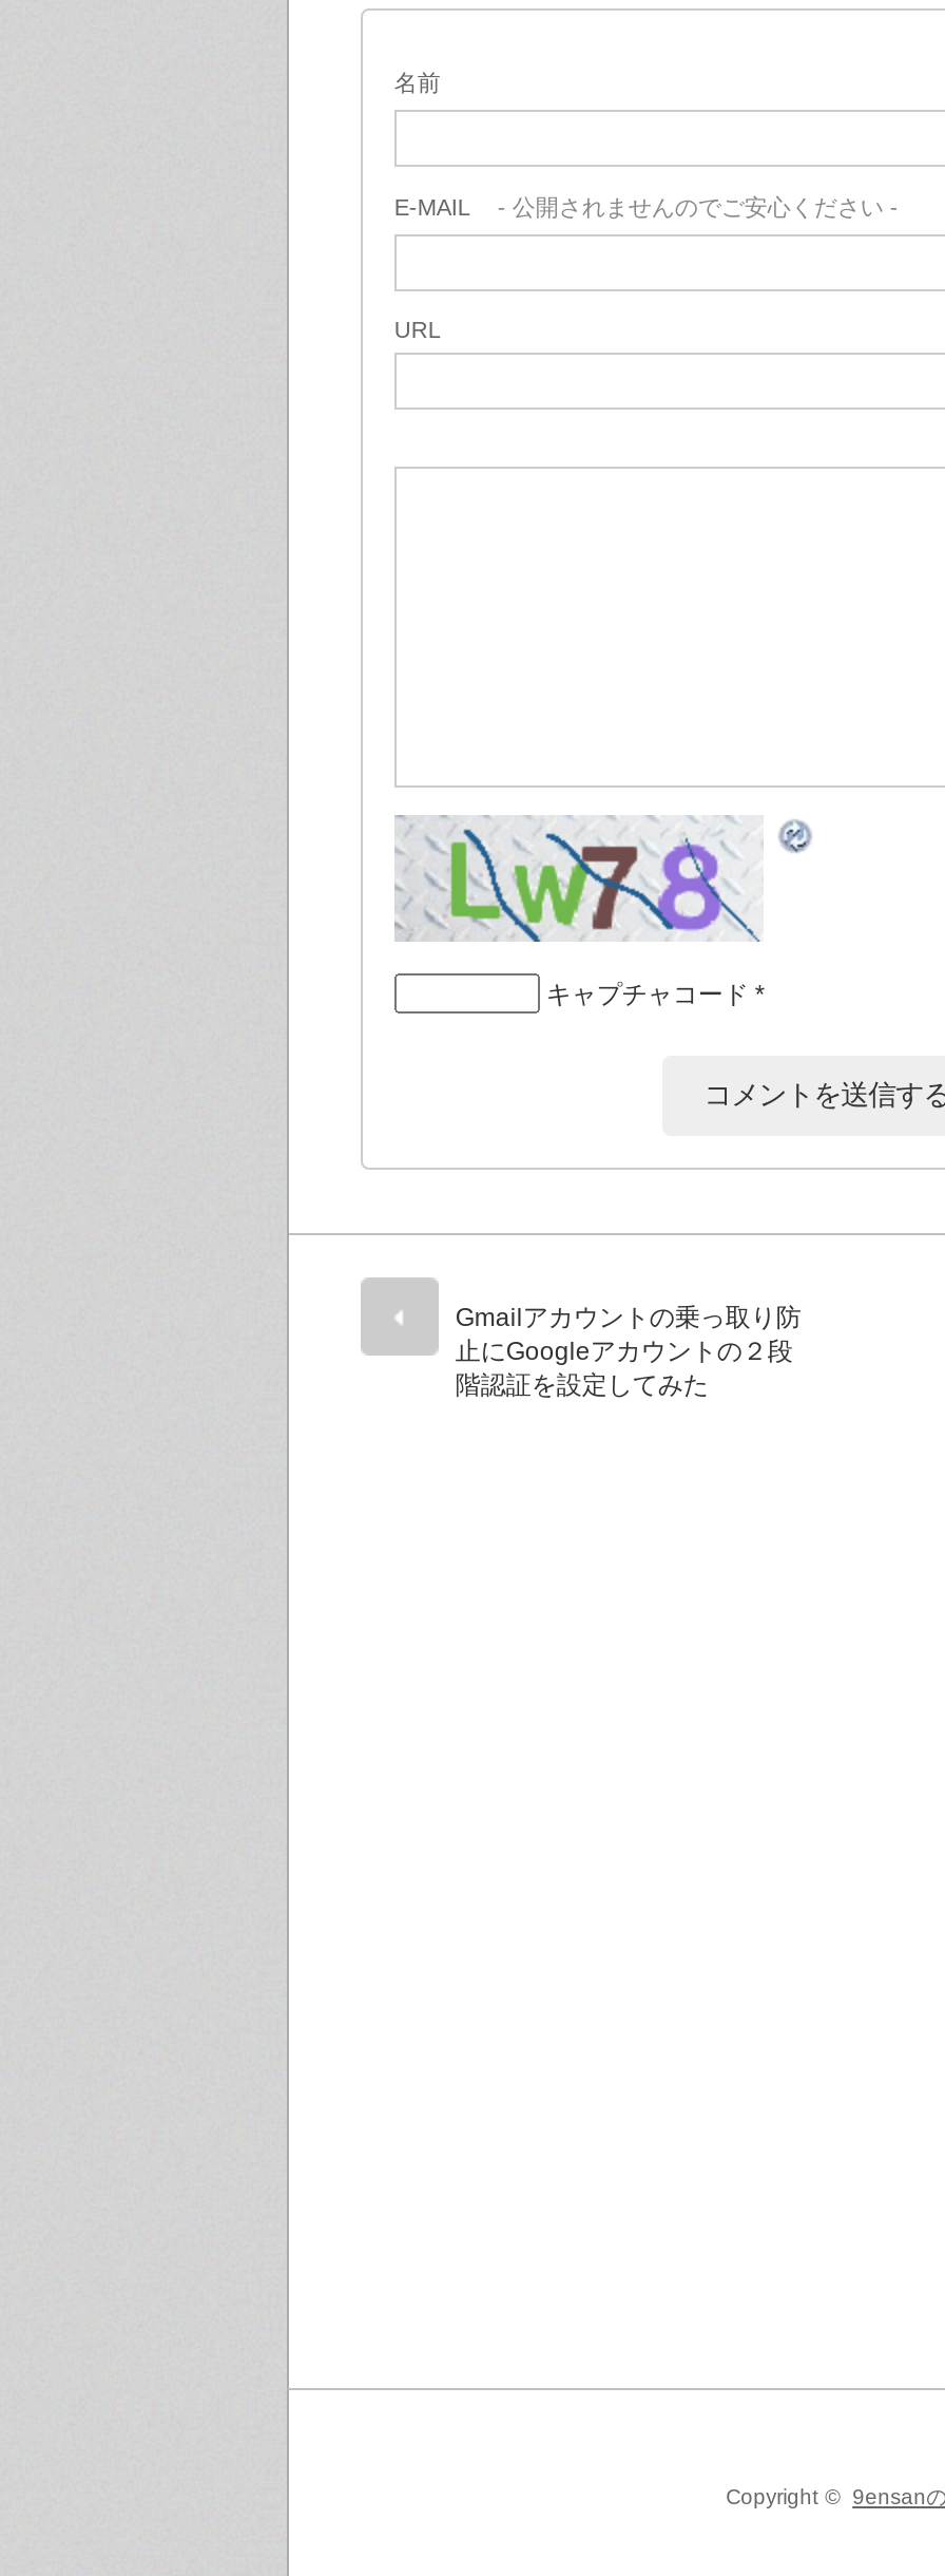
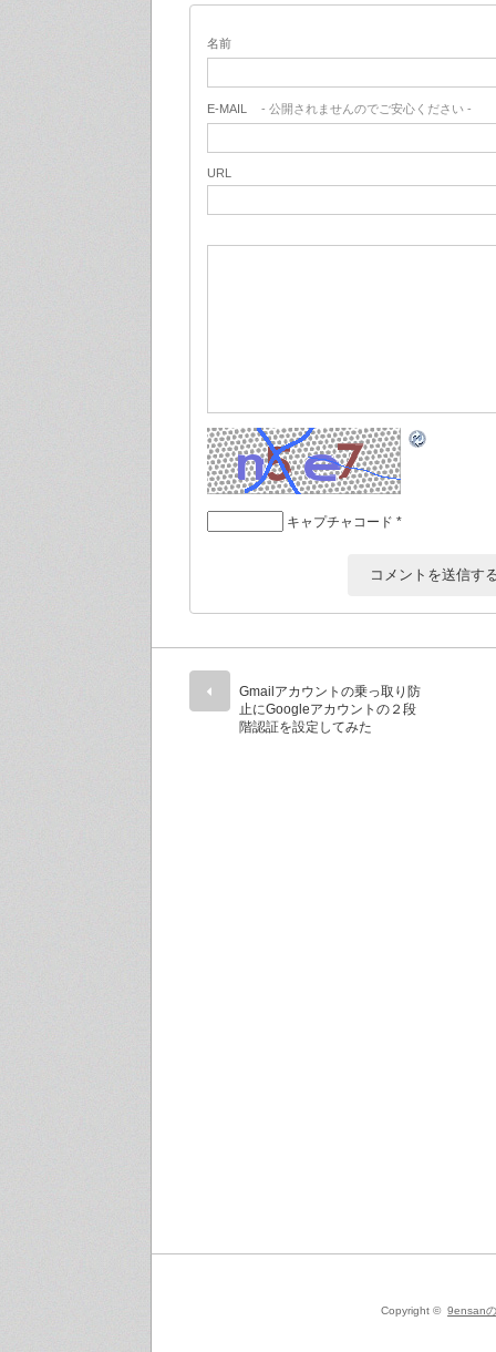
[397,815,764,944] [image] -> [207,427,402,495] [image]

